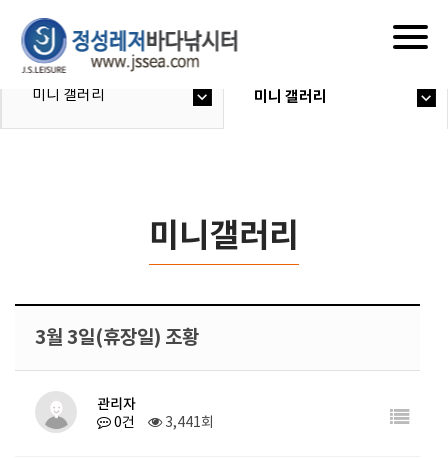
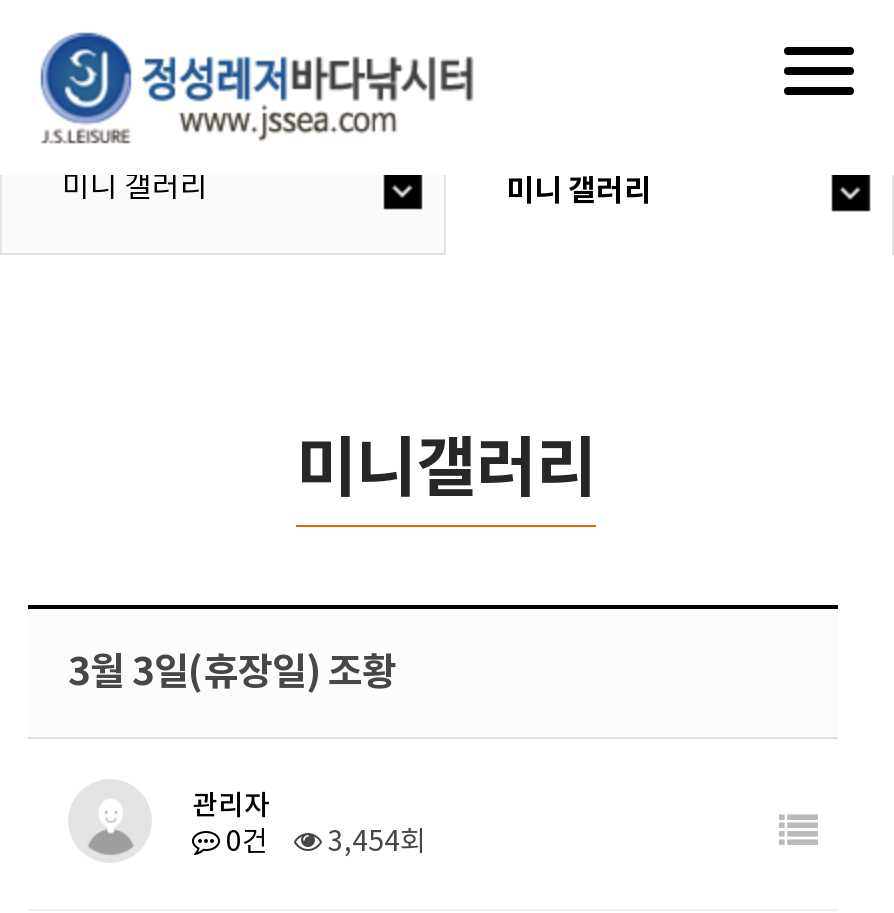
[111,415,214,431] 0건 3,441회 -> [220,827,426,859] 0건 3,454회

